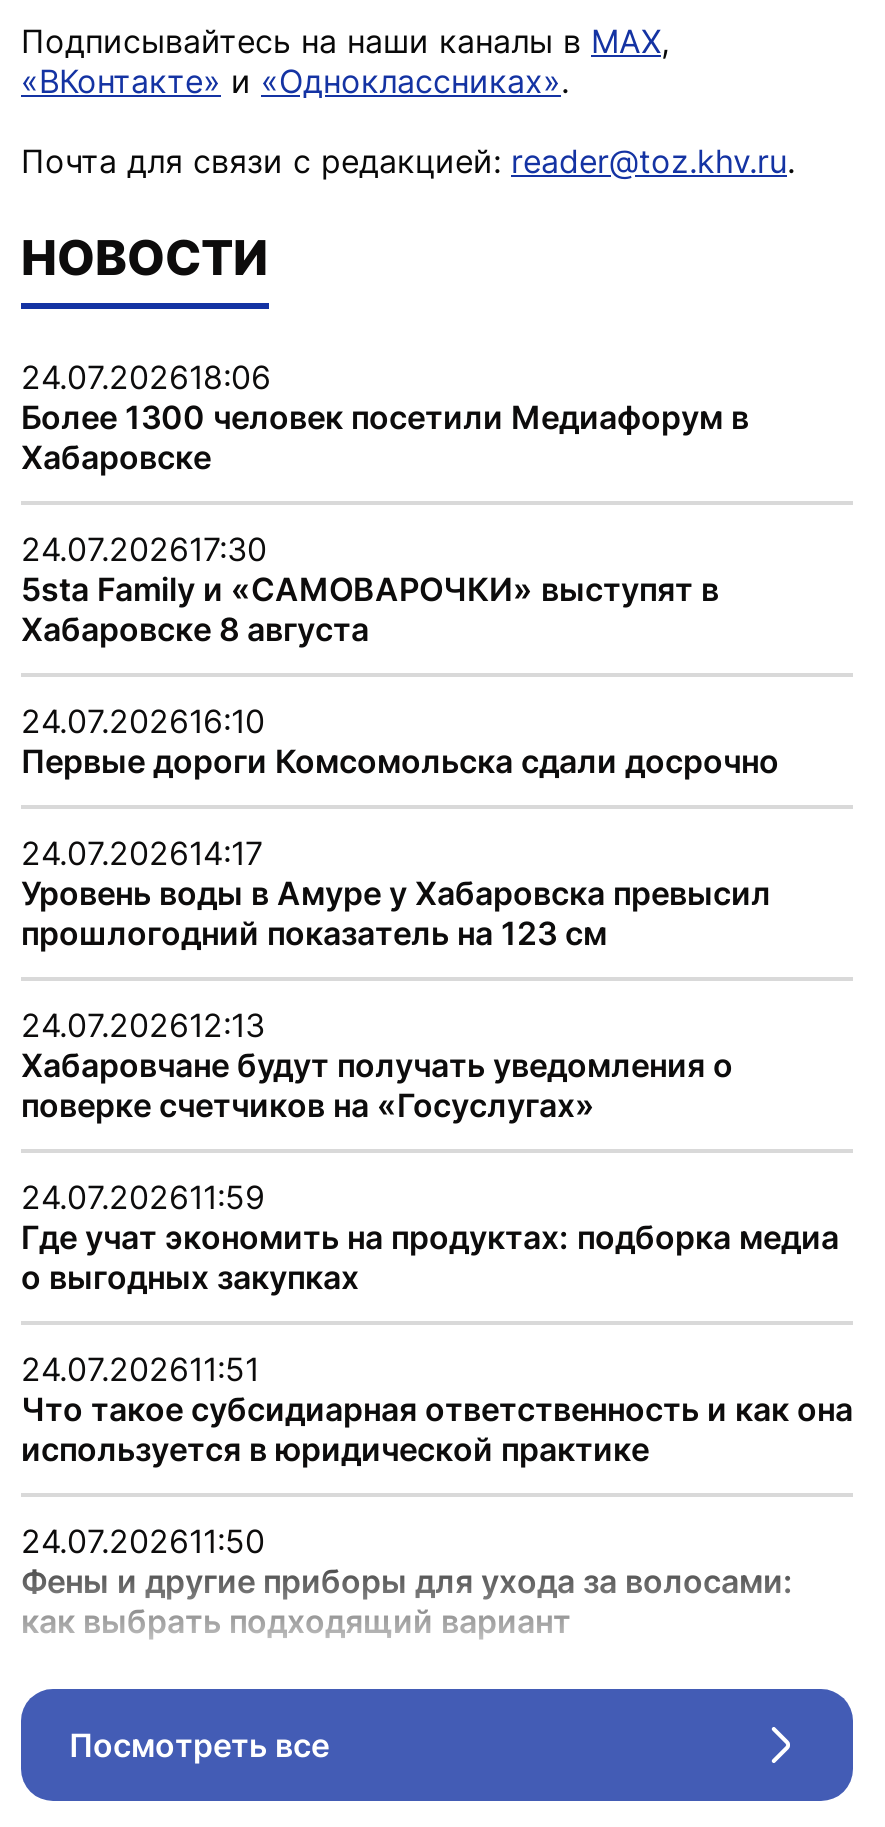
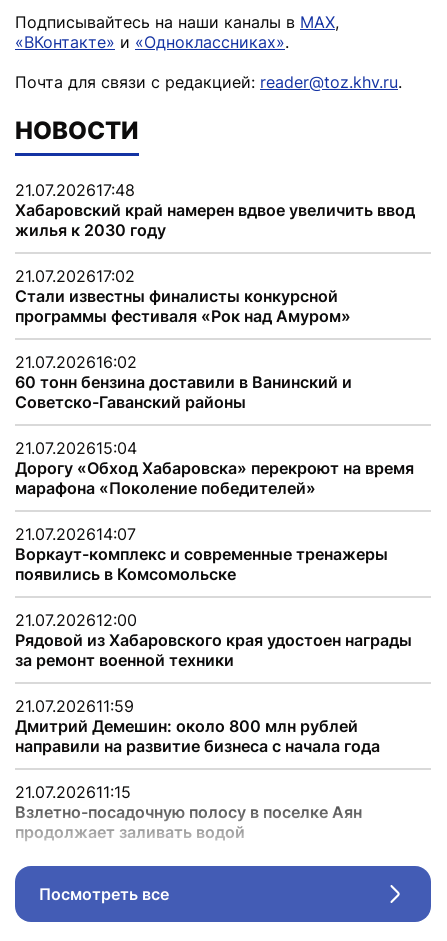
[21,357,749,477] 24.07.202618:06 | Более 1300 человек посетили Медиафорум в | Хабаровске -> [15,180,415,240] 21.07.202617:48 | Хабаровский край намерен вдвое увеличить ввод | жилья к 2030 году
[21,529,719,649] 24.07.202617:30 | 5sta Family и «САМОВАРОЧКИ» выступят в | Хабаровске 8 августа -> [15,266,351,326] 21.07.202617:02 | Стали известны финалисты конкурсной | программы фестиваля «Рок над Амуром»
[21,701,779,781] 24.07.202616:10 | Первые дороги Комсомольска сдали досрочно -> [15,352,352,412] 21.07.202616:02 | 60 тонн бензина доставили в Ванинский и | Советско-Гаванский районы
[21,833,771,953] 24.07.202614:17 | Уровень воды в Амуре у Хабаровска превысил | прошлогодний показатель на 123 см -> [15,438,414,498] 21.07.202615:04 | Дорогу «Обход Хабаровска» перекроют на время | марафона «Поколение победителей»
[21,1005,733,1125] 24.07.202612:13 | Хабаровчане будут получать уведомления о | поверке счетчиков на «Госуслугах» -> [15,524,388,584] 21.07.202614:07 | Воркаут-комплекс и современные тренажеры | появились в Комсомольске
[21,1177,839,1297] 24.07.202611:59 | Где учат экономить на продуктах: подборка медиа | о выгодных закупках -> [15,610,412,670] 21.07.202612:00 | Рядовой из Хабаровского края удостоен награды | за ремонт военной техники
[21,1349,853,1469] 24.07.202611:51 | Что такое субсидиарная ответственность и как она | используется в юридической практике -> [15,696,380,756] 21.07.202611:59 | Дмитрий Демешин: около 800 млн рублей | направили на развитие бизнеса с начала года
[21,1521,793,1641] 24.07.202611:50 | Фены и другие приборы для ухода за волосами: | как выбрать подходящий вариант -> [15,782,362,842] 21.07.202611:15 | Взлетно-посадочную полосу в поселке Аян | продолжает заливать водой

